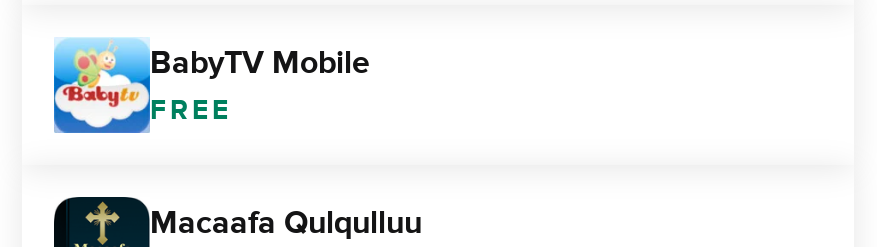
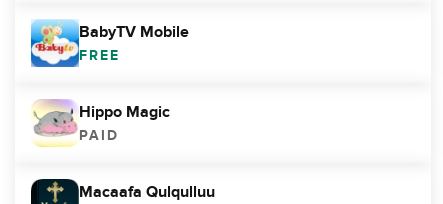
none -> [31,99,170,148] [image] | Hippo Magic | PAID

